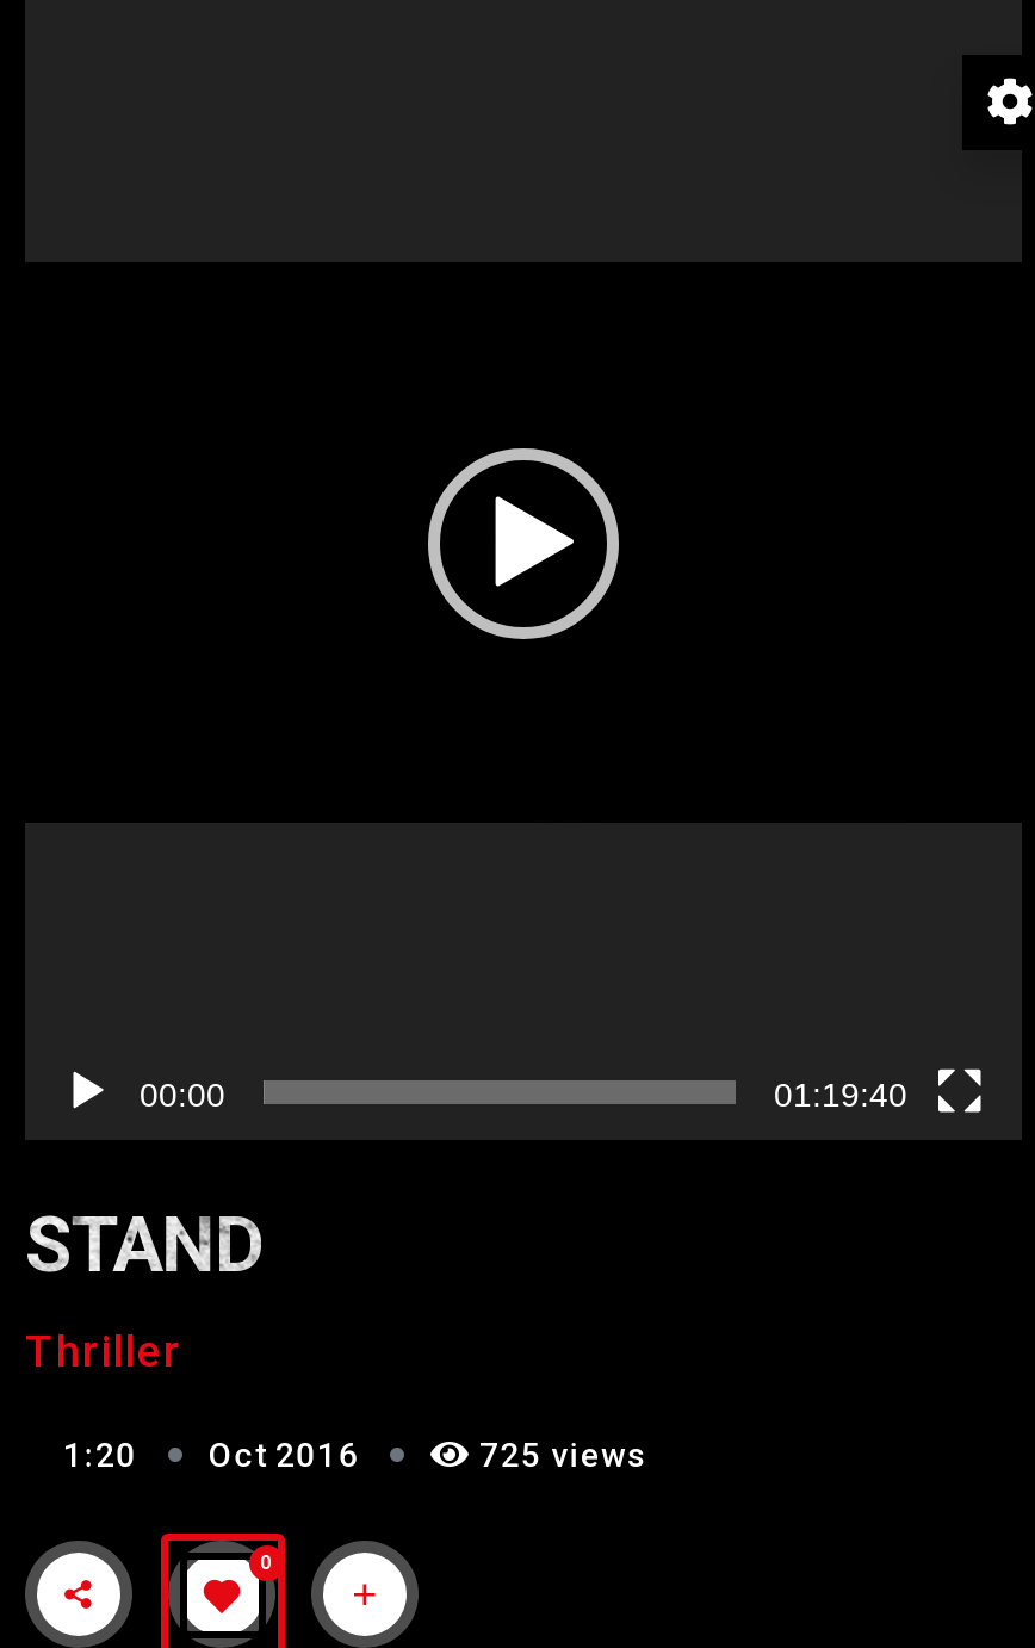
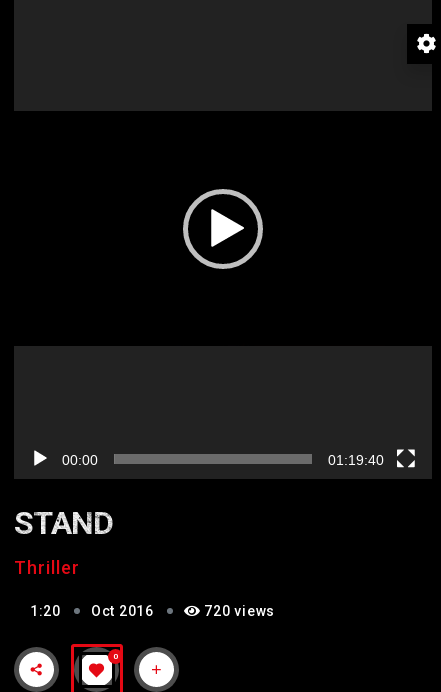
[470,1436,648,1474] 725 views -> [201,603,275,619] 720 views

